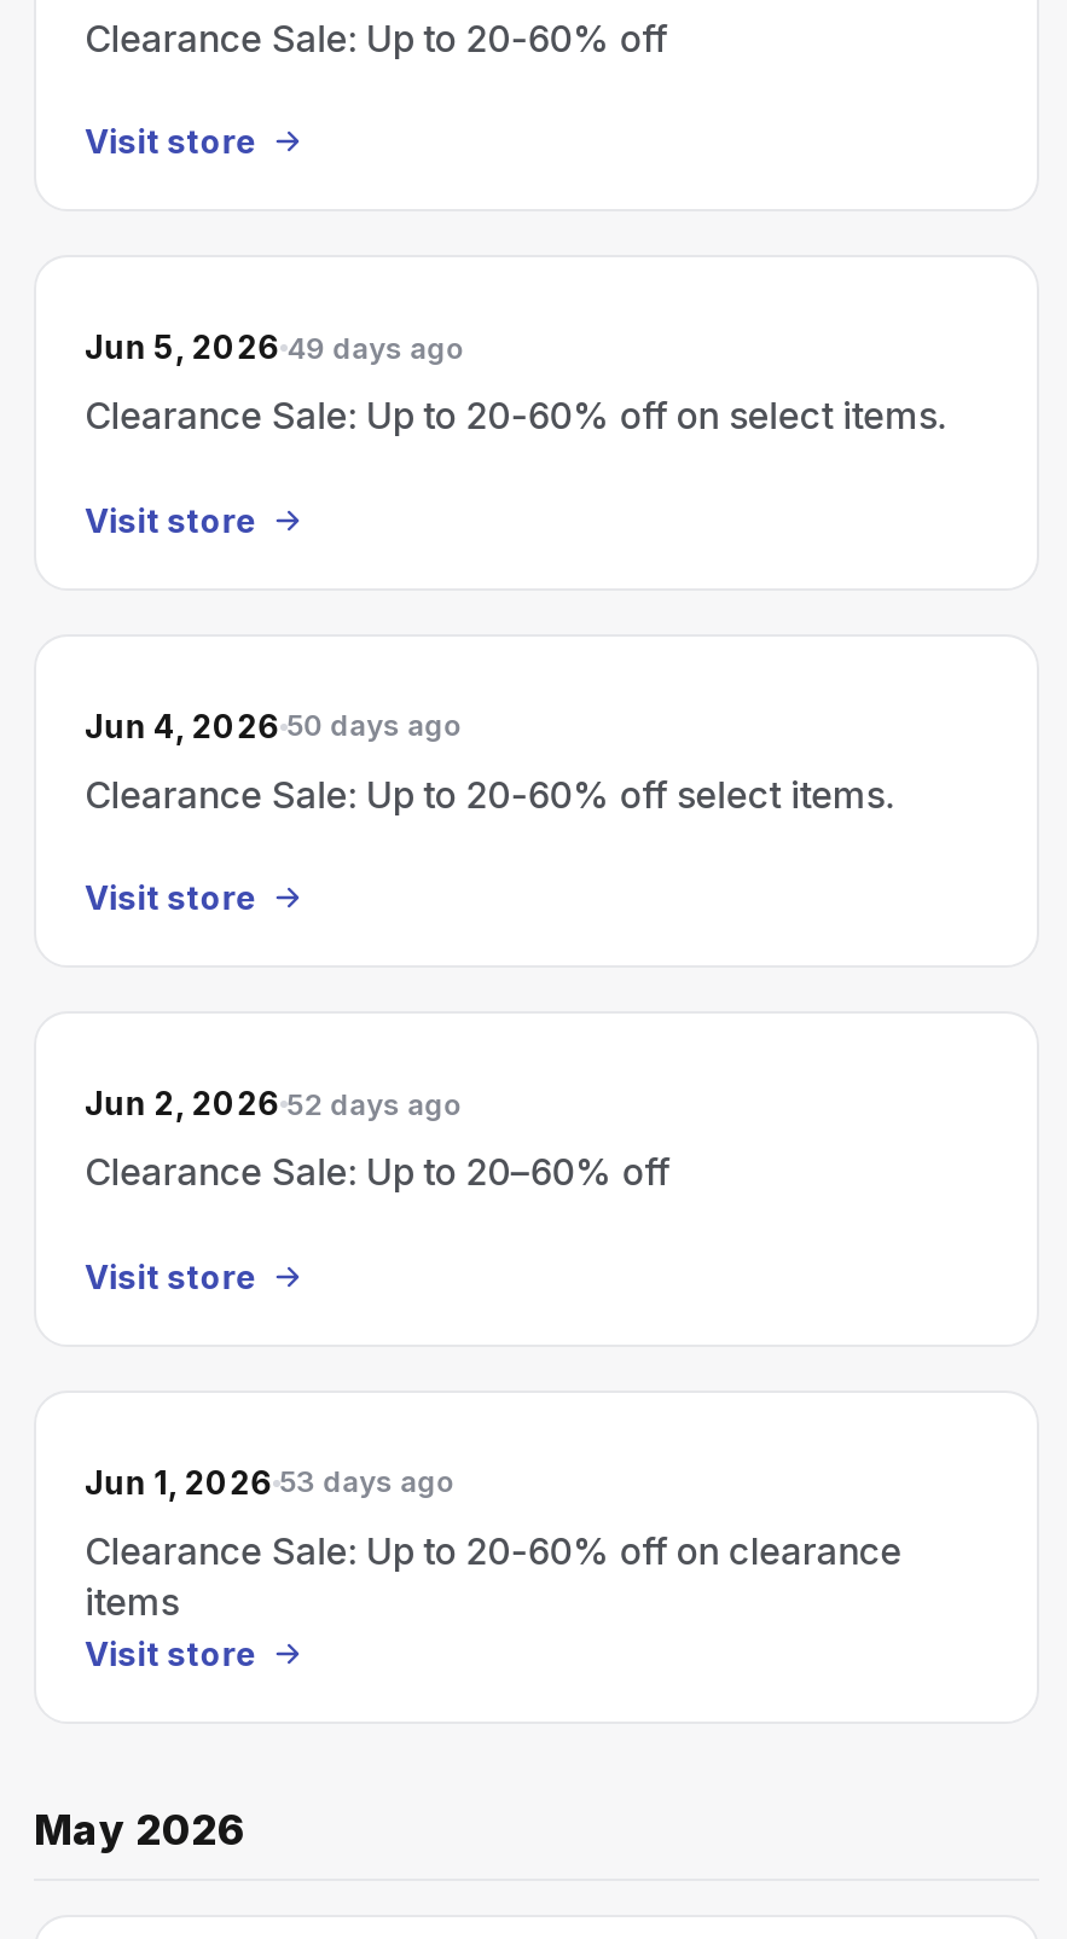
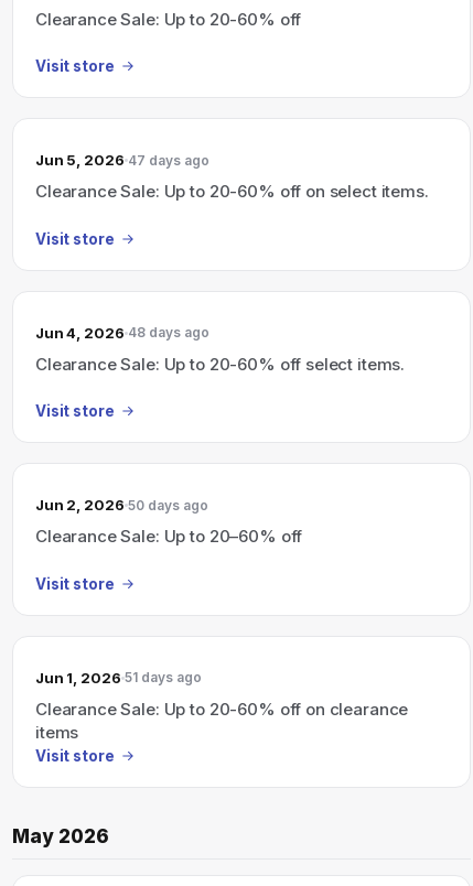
[85,327,465,366] Jun 5, 2026 49 days ago -> [35,151,209,169] Jun 5, 2026 47 days ago
[85,706,463,744] Jun 4, 2026 50 days ago -> [35,323,209,341] Jun 4, 2026 48 days ago
[85,1084,463,1122] Jun 2, 2026 52 days ago -> [35,496,208,514] Jun 2, 2026 50 days ago
[85,1462,456,1500] Jun 1, 2026 53 days ago -> [35,668,201,686] Jun 1, 2026 51 days ago

